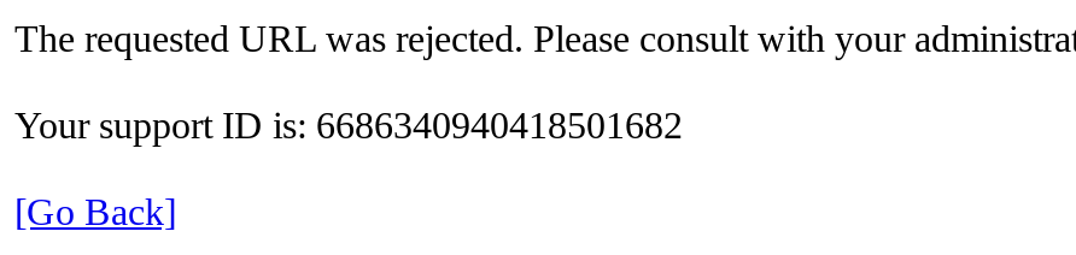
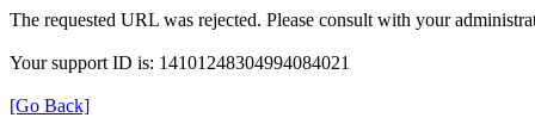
[14,105,683,146] Your support ID is: 6686340940418501682 -> [10,52,350,73] Your support ID is: 14101248304994084021

